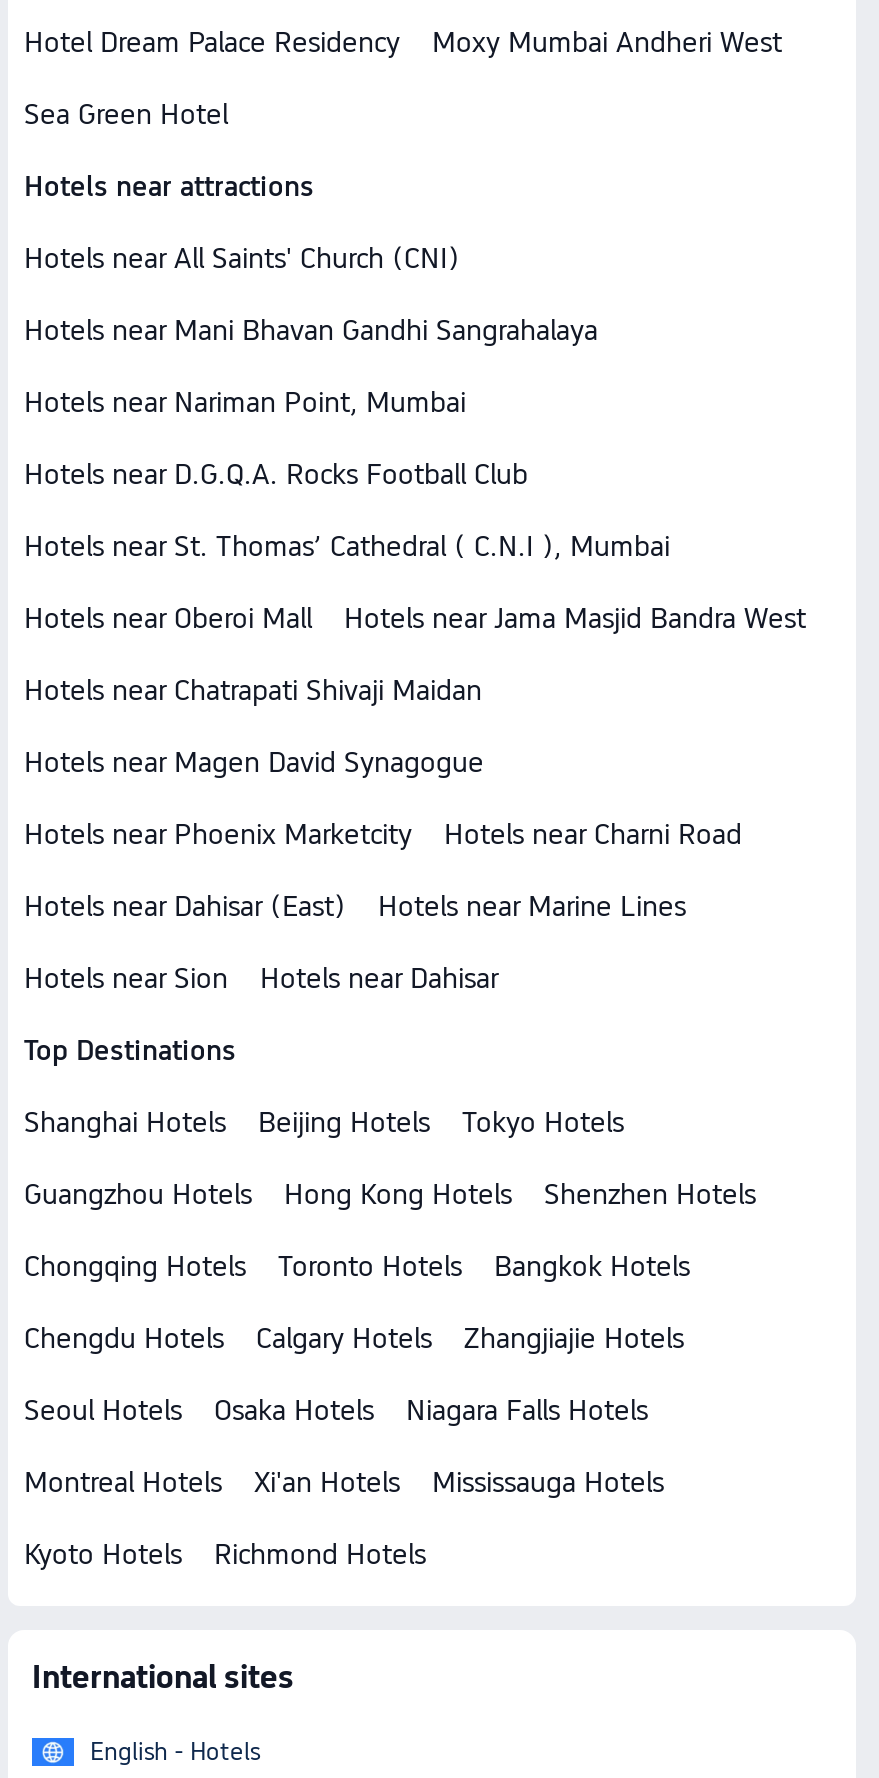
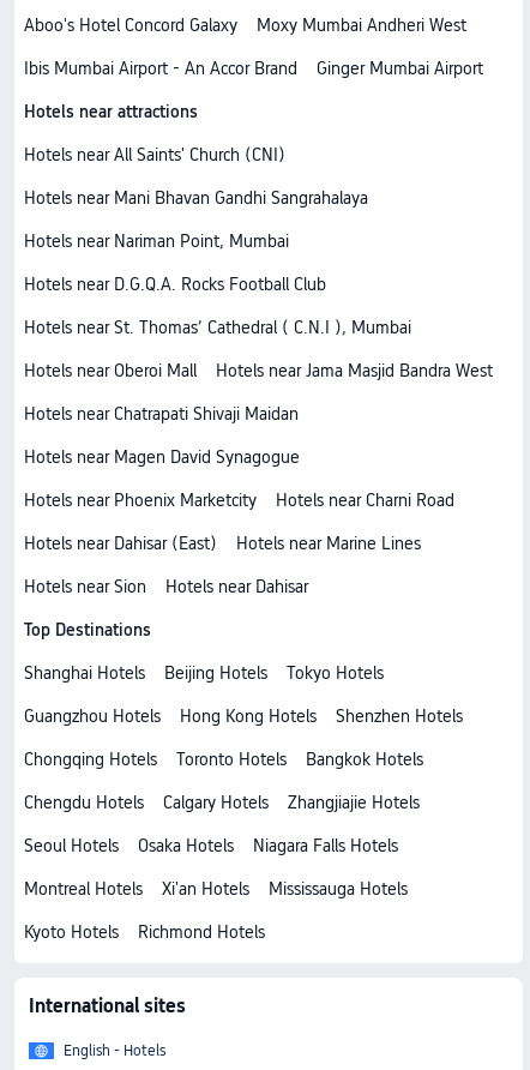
[24,26,400,58] Hotel Dream Palace Residency -> [24,16,237,35] Aboo's Hotel Concord Galaxy
[24,98,228,130] Sea Green Hotel -> [24,59,483,78] Ibis Mumbai Airport - An Accor Brand | Ginger Mumbai Airport

